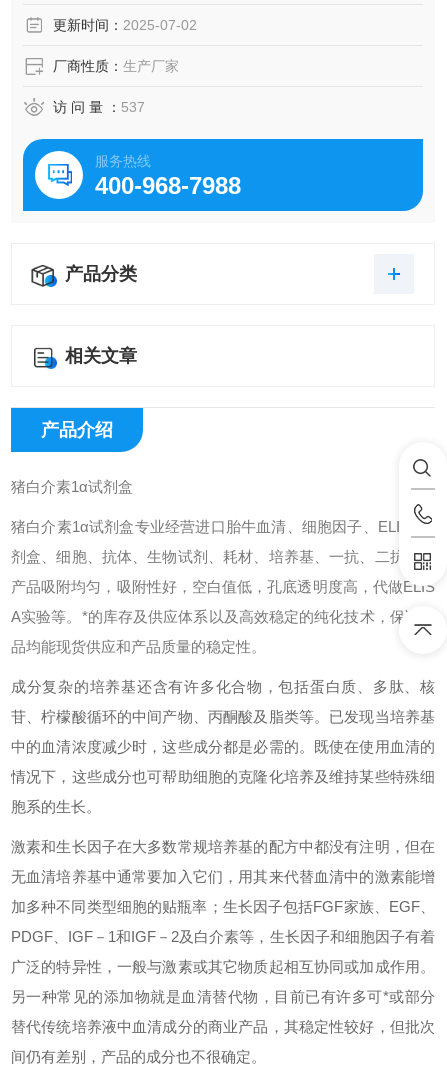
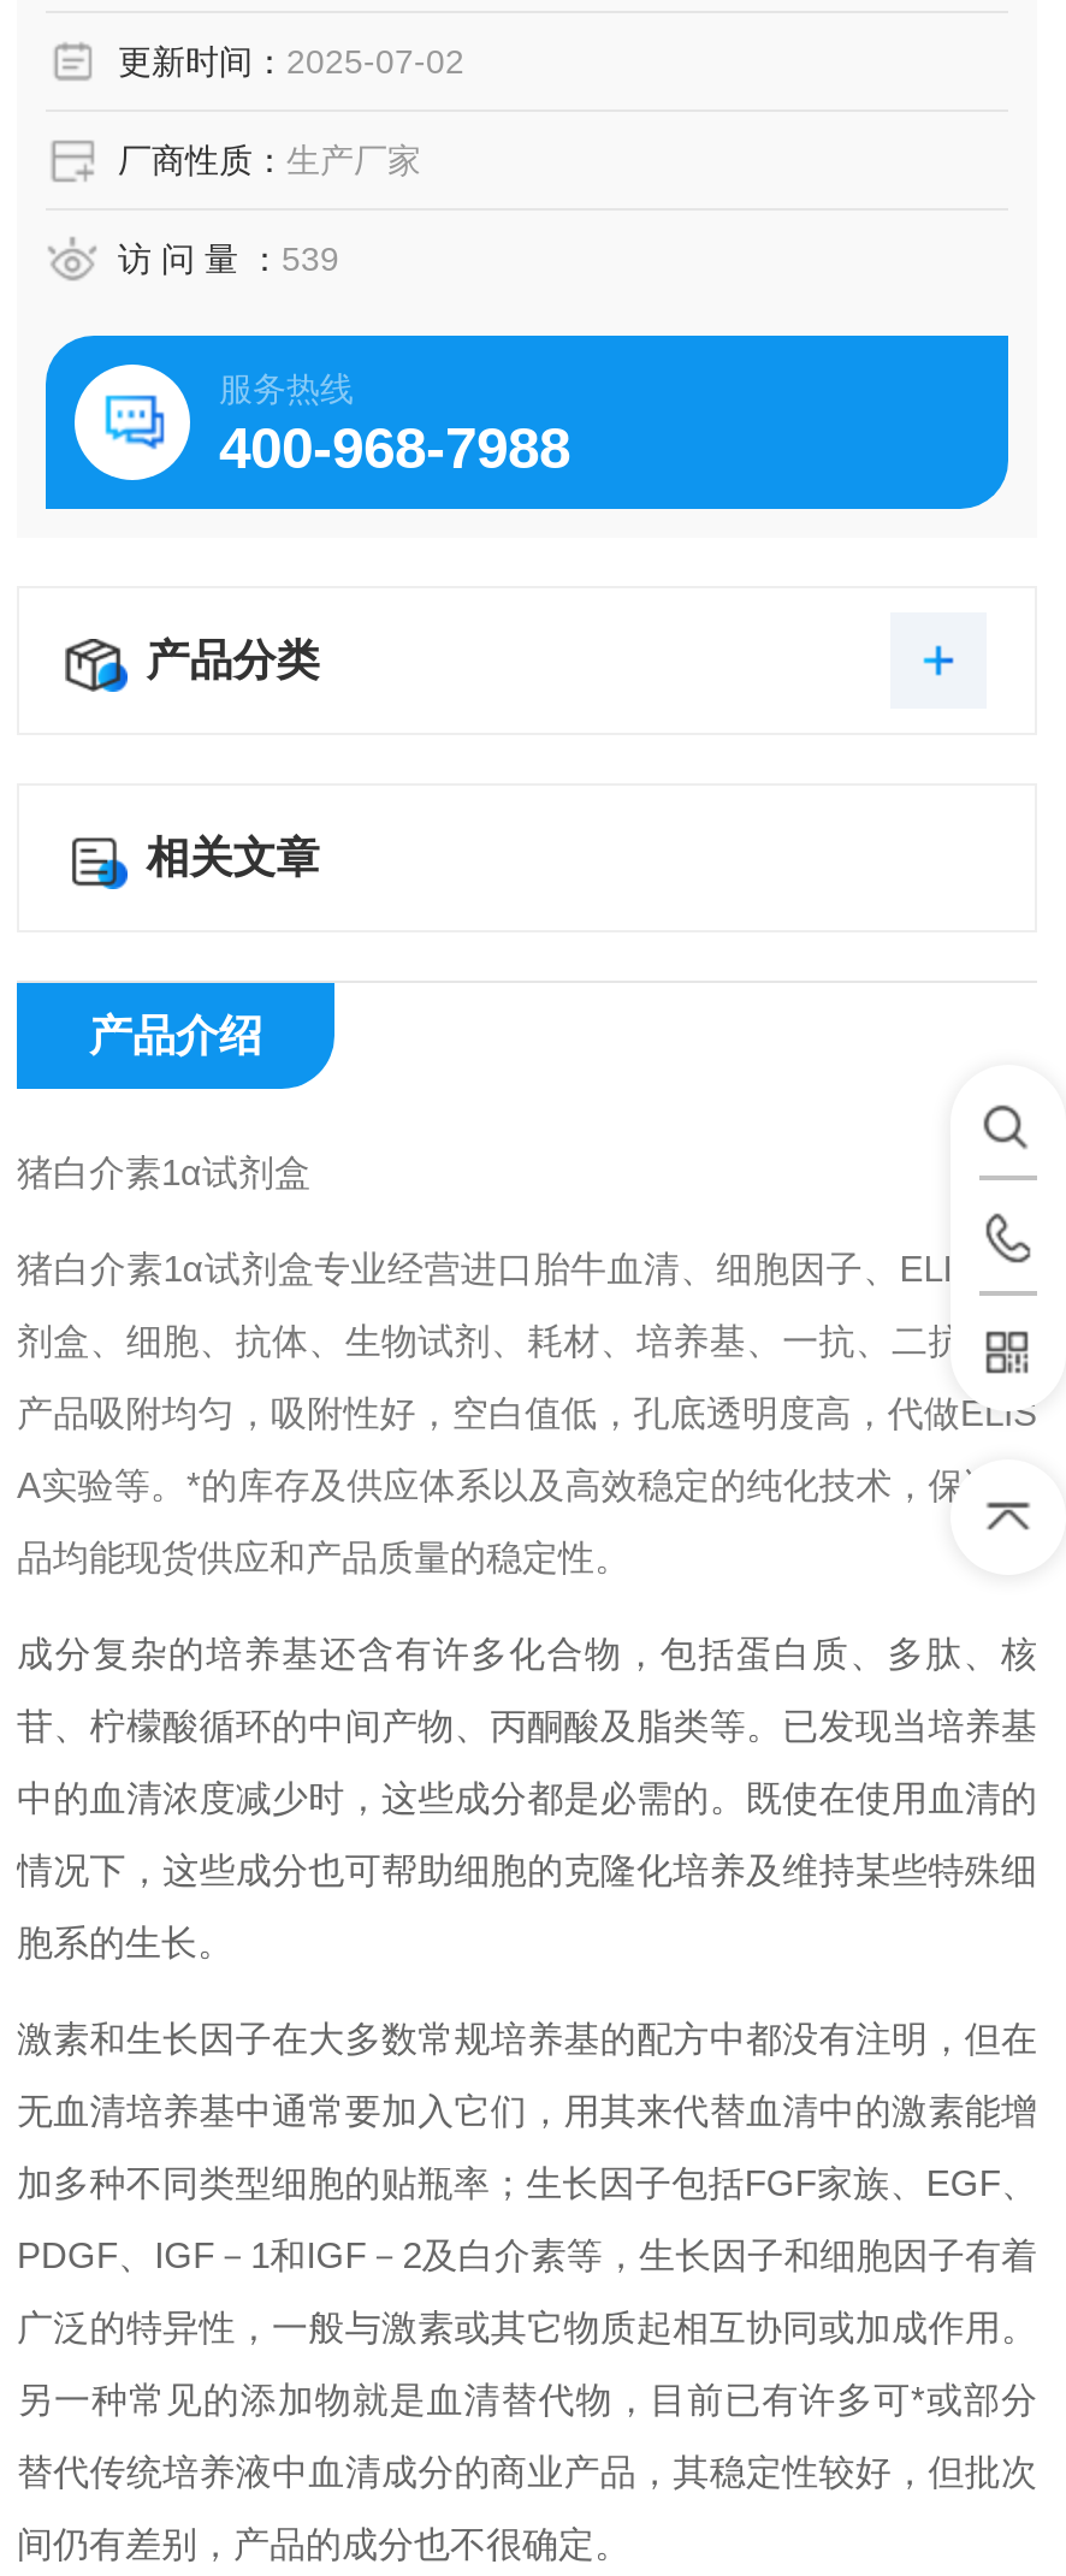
[53,99,145,115] 访 问 量 ：537 -> [118,239,339,278] 访 问 量 ：539

